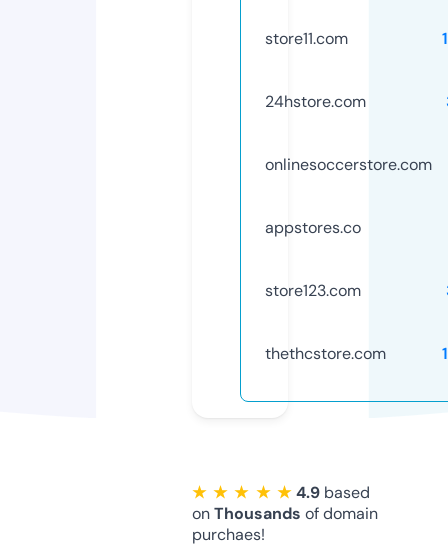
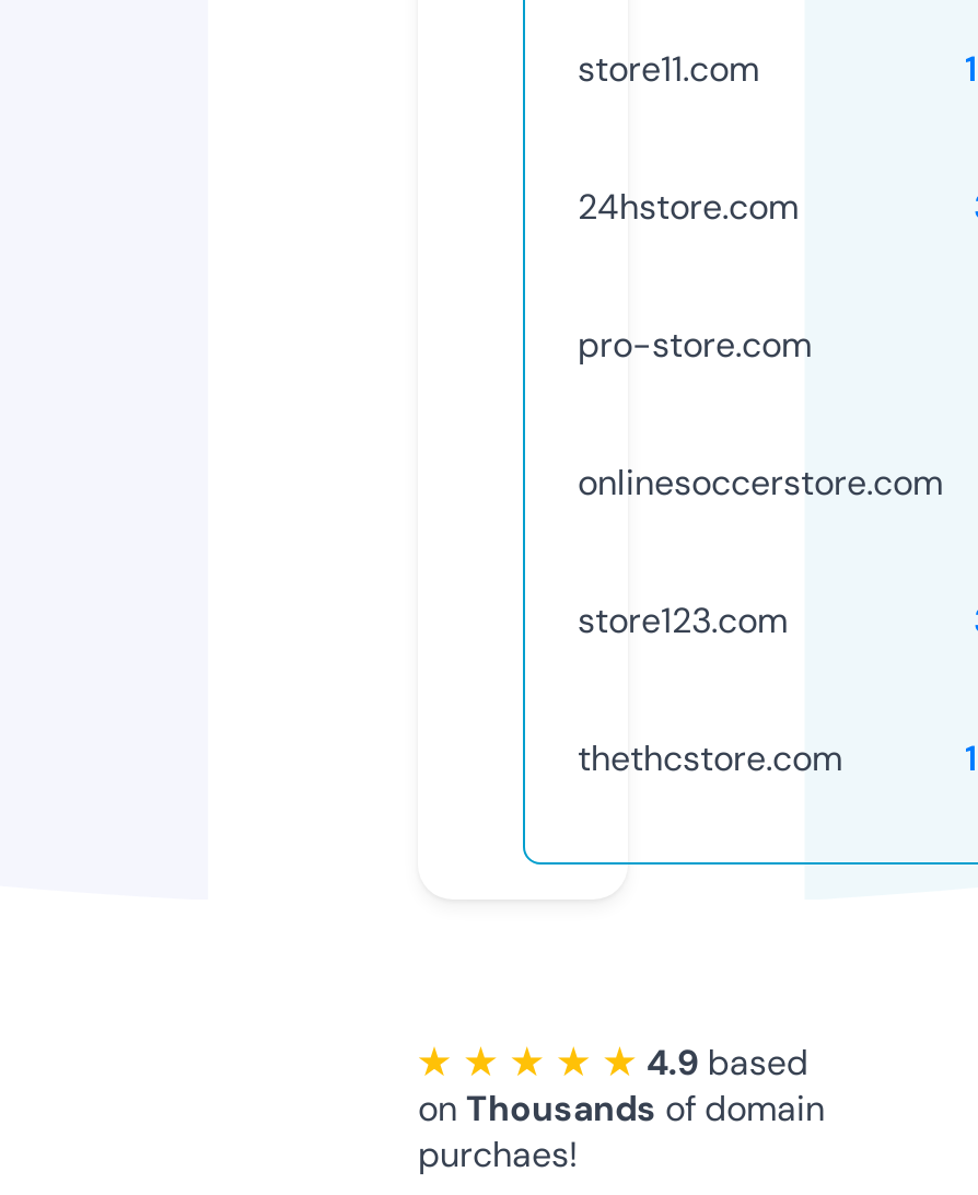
none -> [578,321,812,367] pro-store.com
moved [265,154,432,175] -> [578,459,943,505]: onlinesoccerstore.com
[265,217,361,238] appstores.co -> none

